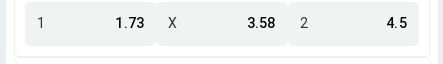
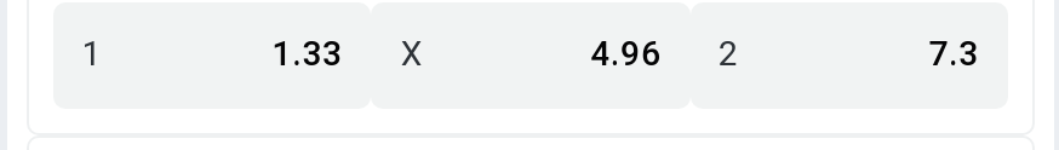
[115,15,178,31] 1.73 X -> [272,34,423,73] 1.33 X
[247,15,308,31] 3.58 2 -> [591,34,739,73] 4.96 2
[386,15,407,31] 4.5 -> [929,34,979,73] 7.3

